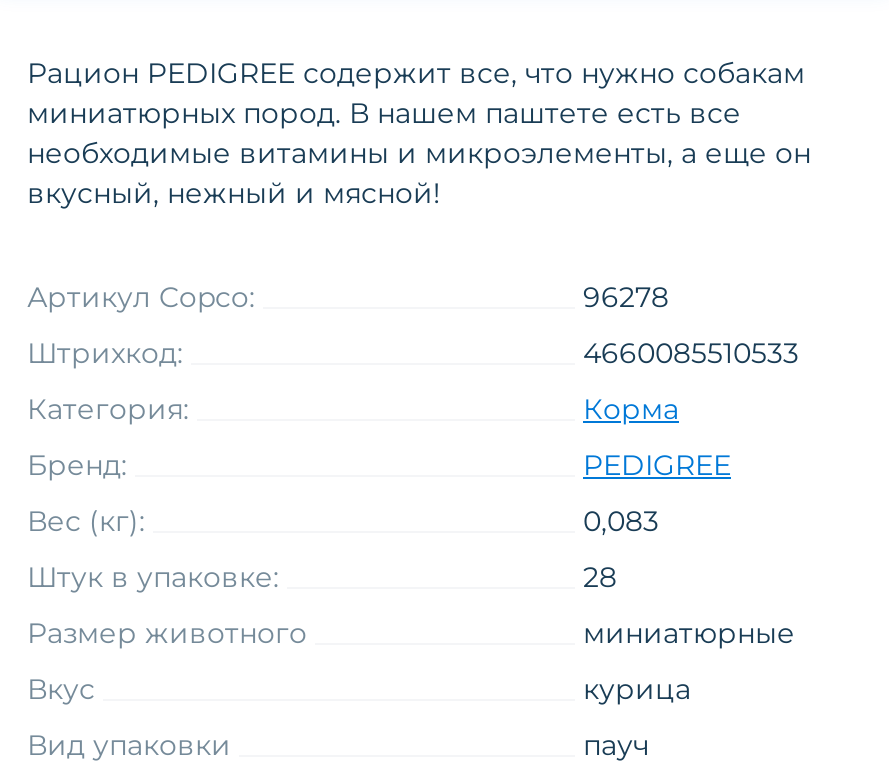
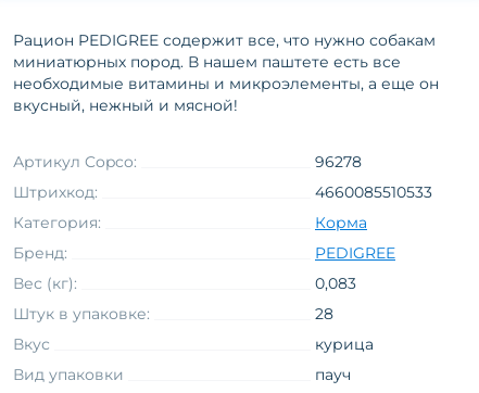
[27,615,795,651] Размер животного | миниатюрные -> none

